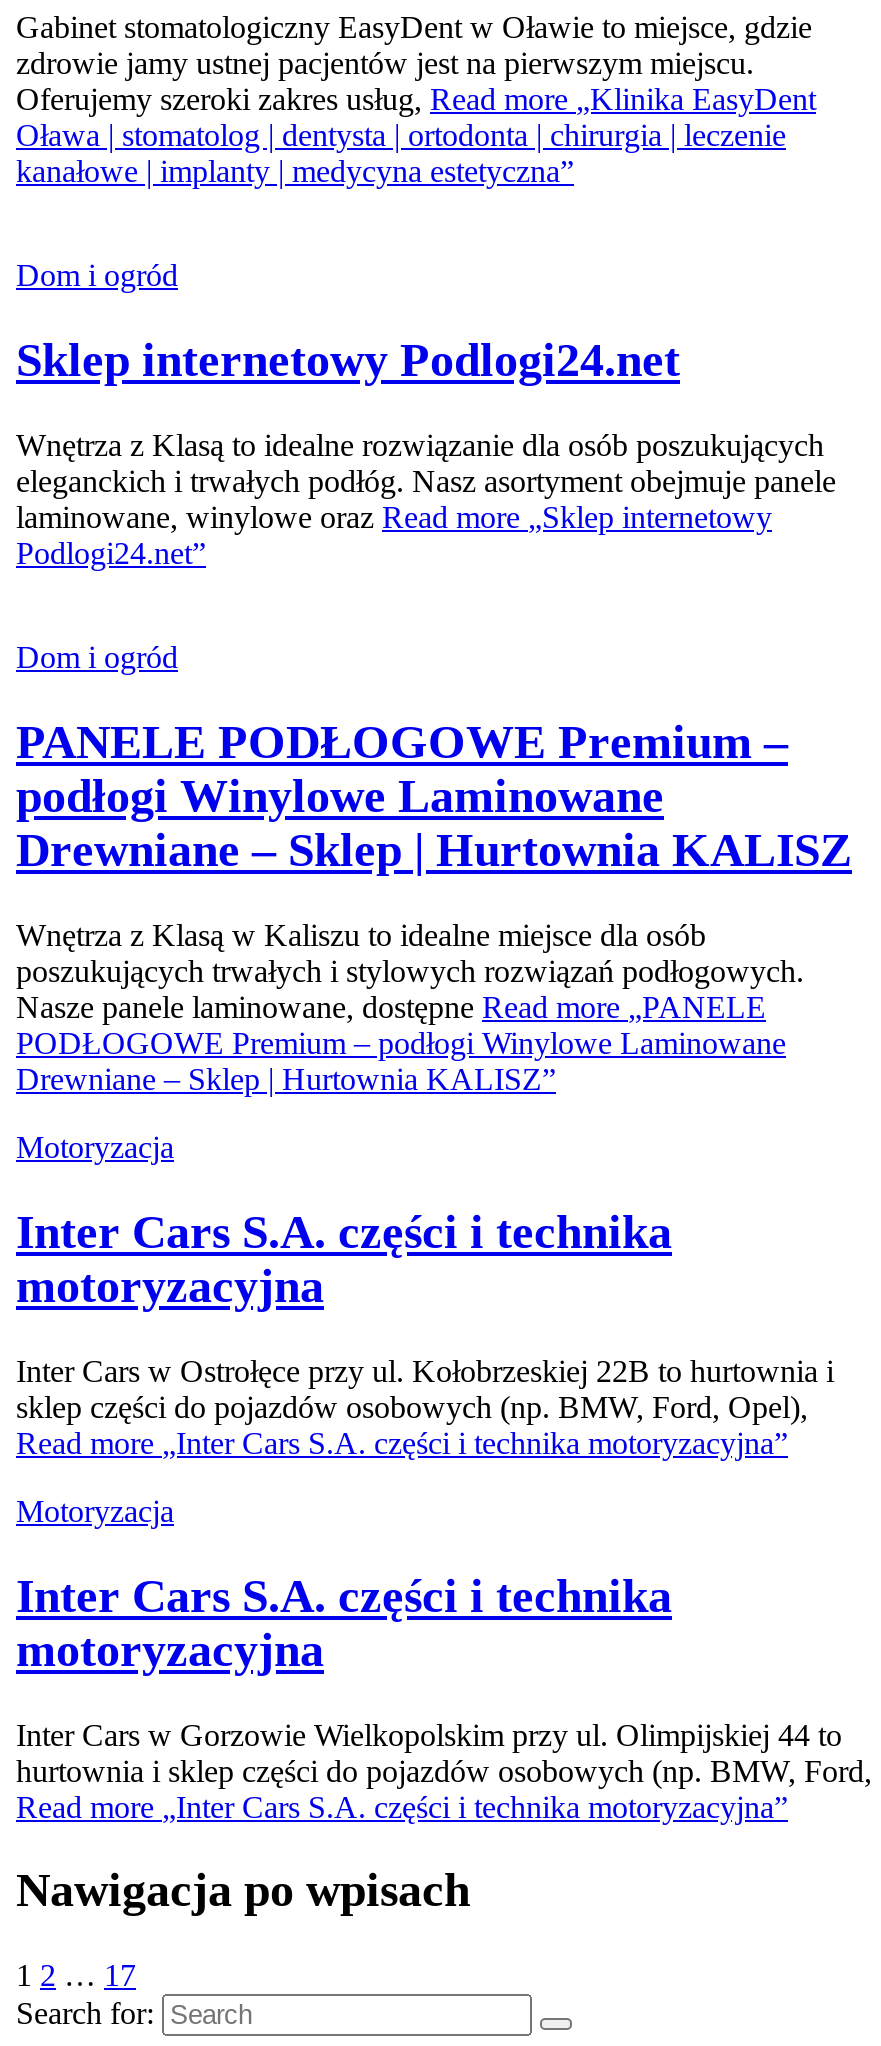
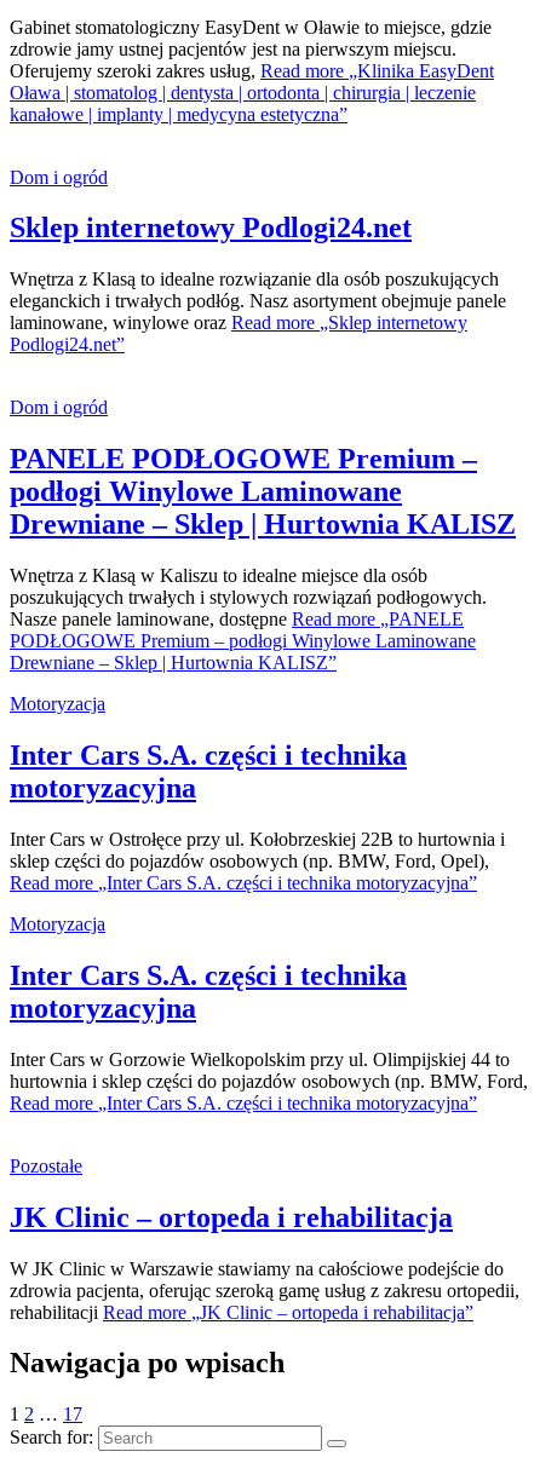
none -> [10,1155,519,1322] Pozostałe | JK Clinic – ortopeda i rehabilitacja | W JK Clinic w Warszawie stawiamy na całościowe podejście do | zdrowia pacjenta, oferując szeroką gamę usług z zakresu ortopedii, | rehabilitacji Read more„JK Clinic – ortopeda i rehabilitacja”

